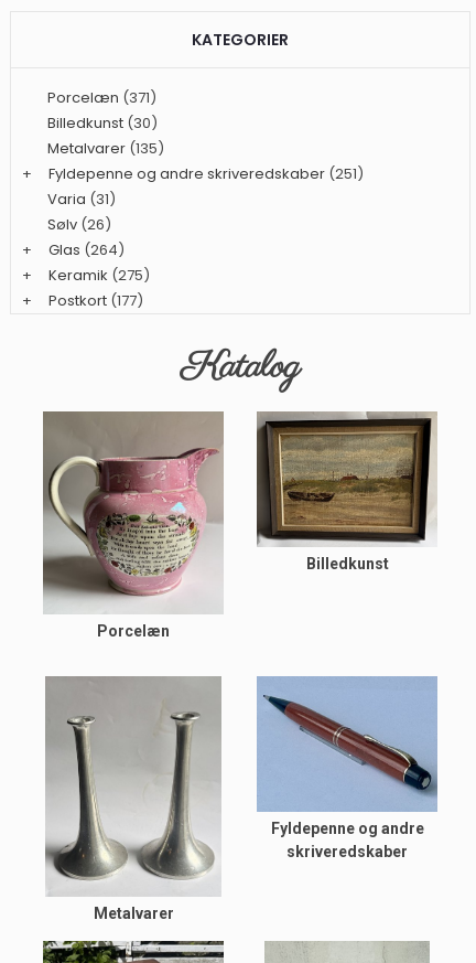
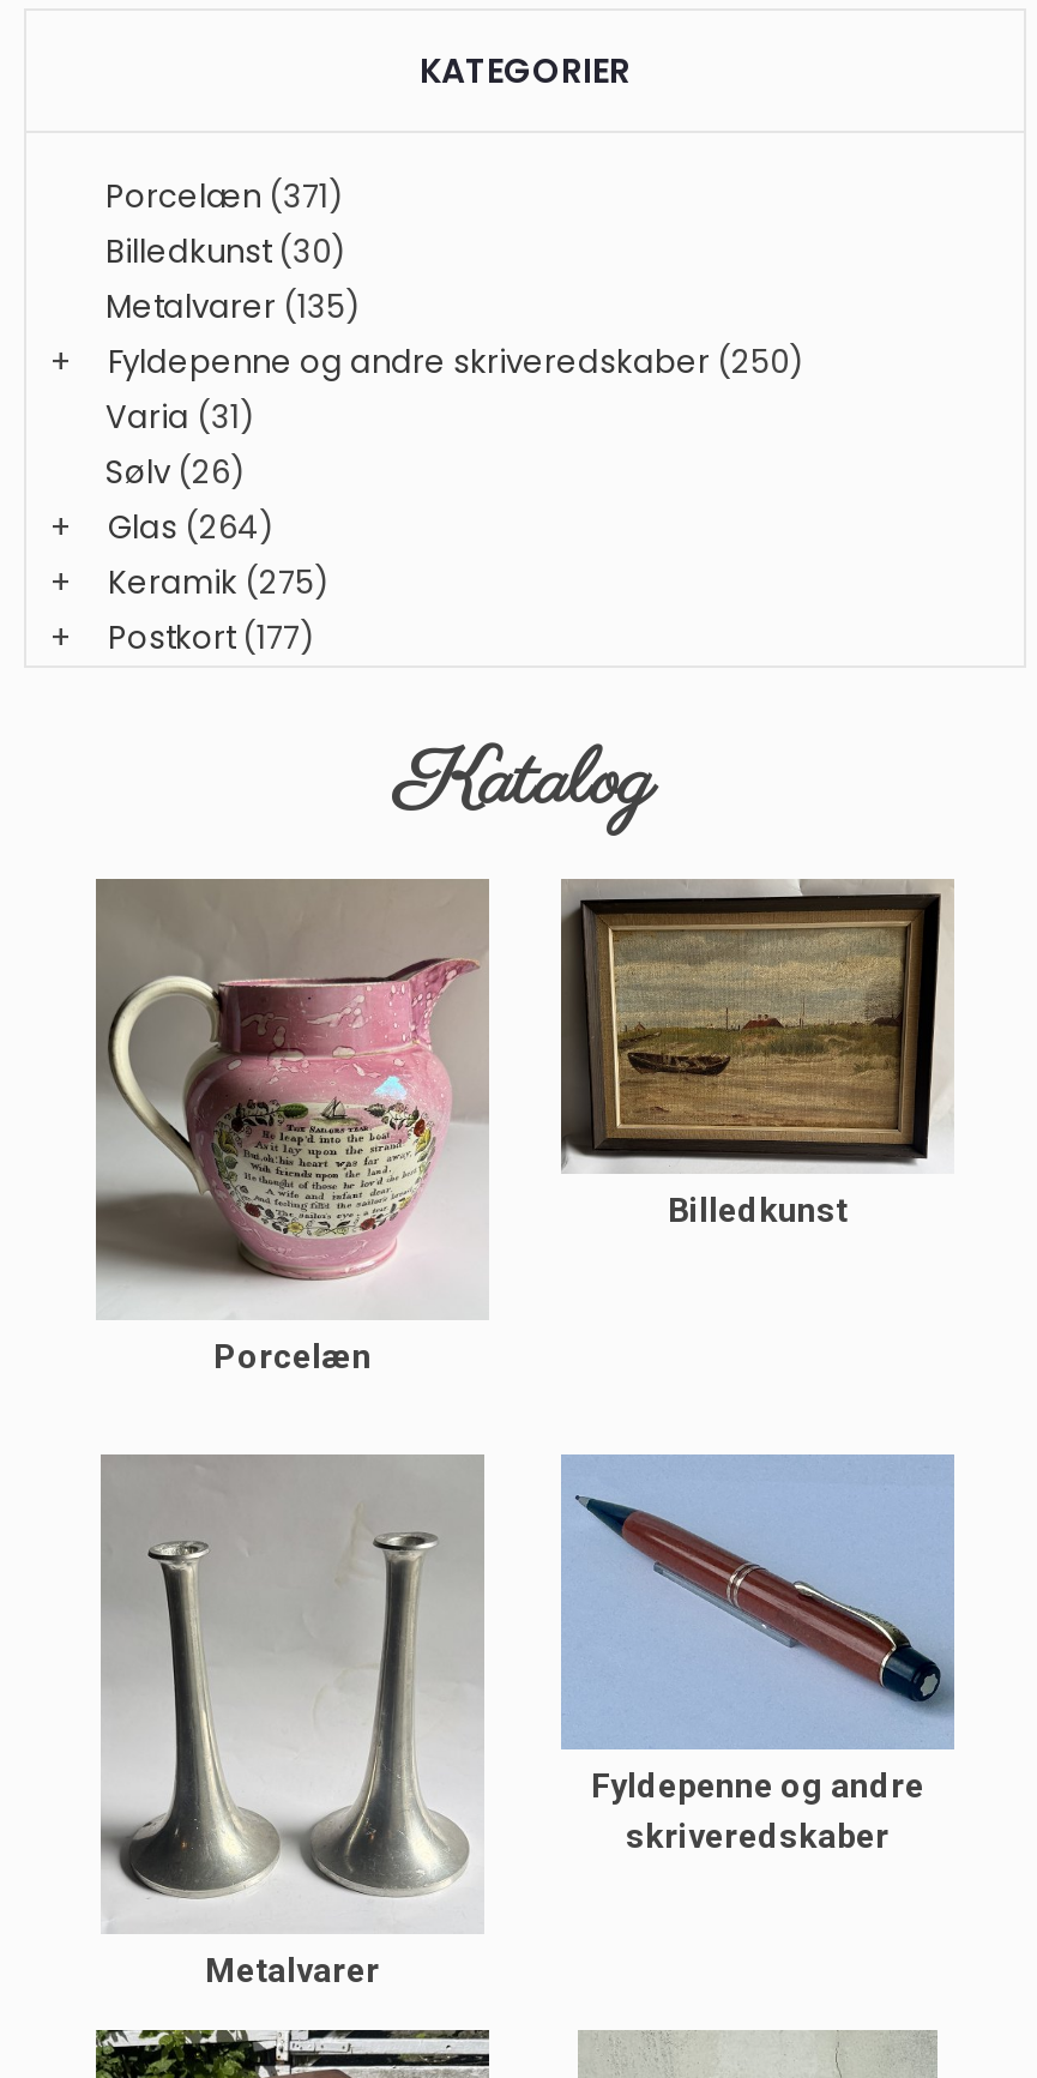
[48,163,364,184] Fyldepenne og andre skriveredskaber (251) -> [108,339,803,384] Fyldepenne og andre skriveredskaber (250)

